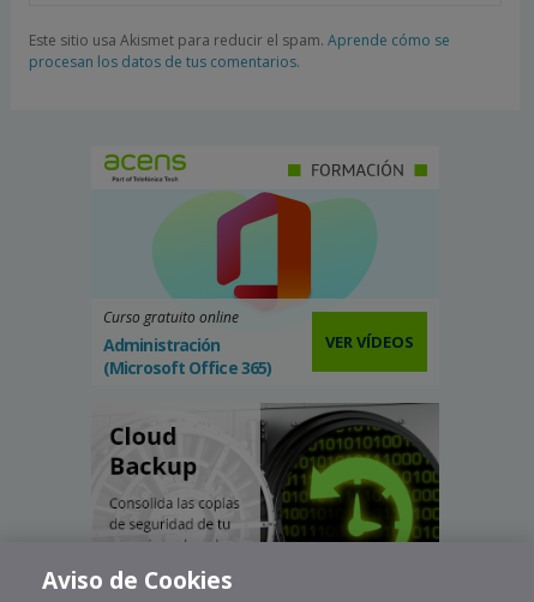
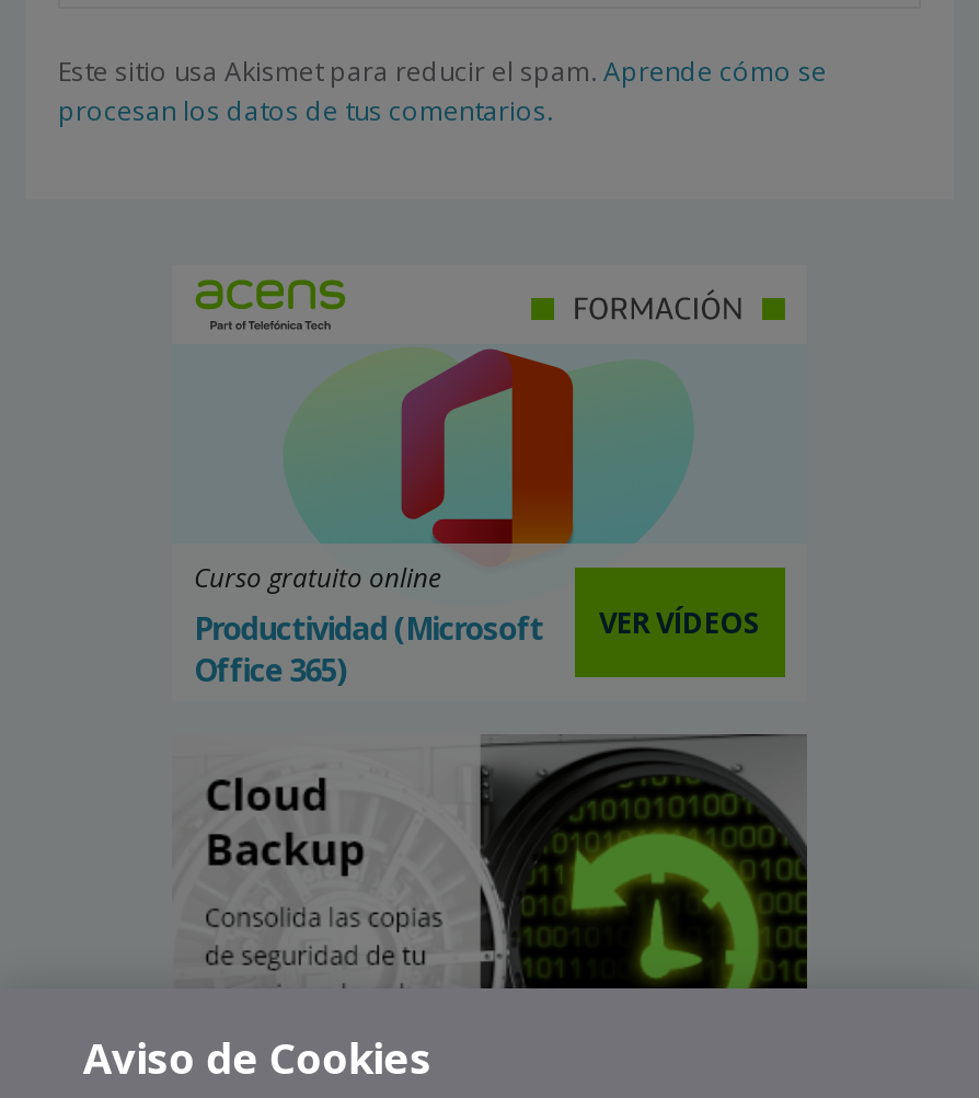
[103,334,271,379] Administración | (Microsoft Office 365) -> [194,608,543,691] Productividad (Microsoft | Office 365)

